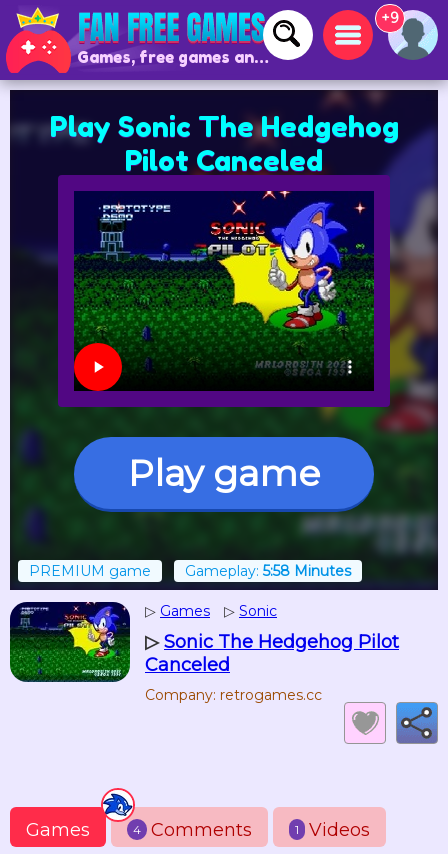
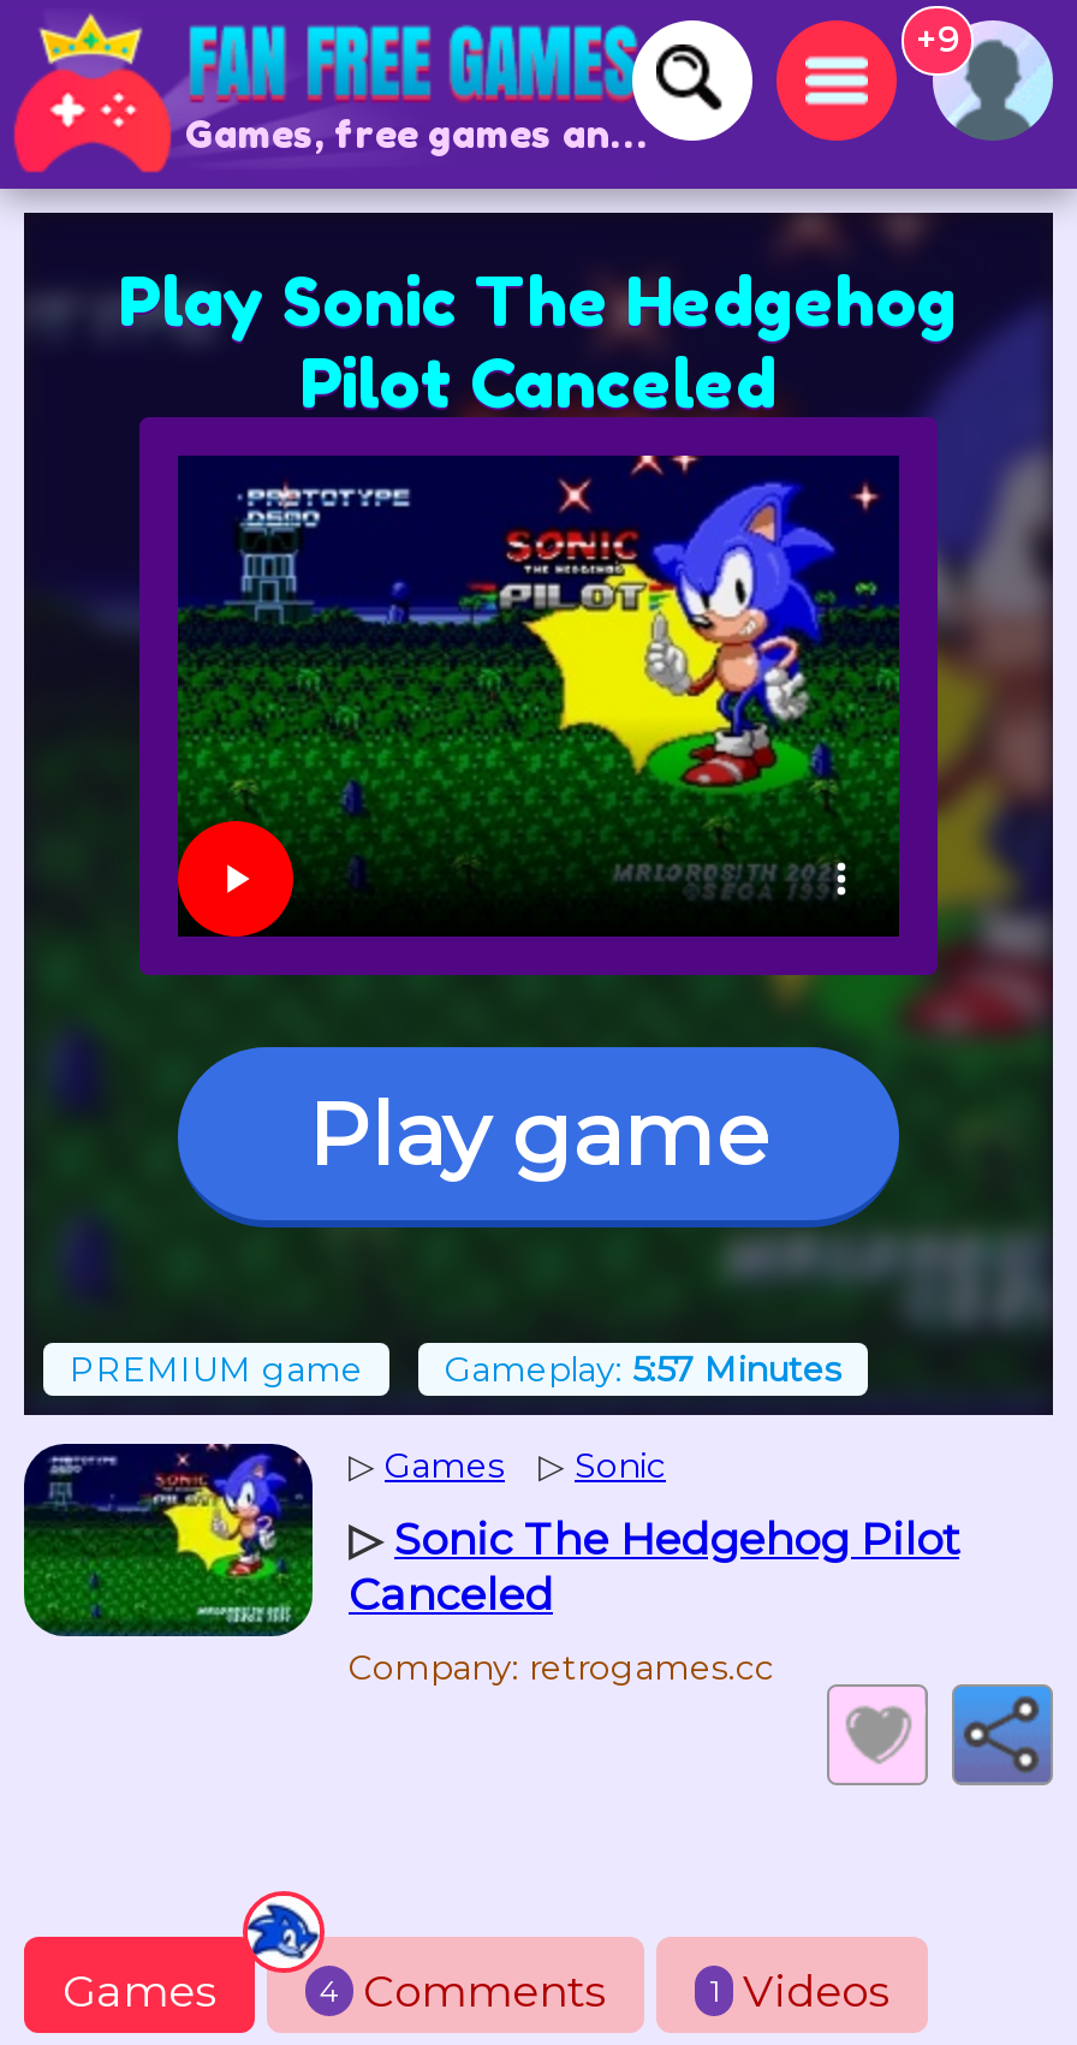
[185,562,351,580] Gameplay: 5:58 Minutes -> [445,1348,841,1391] Gameplay: 5:57 Minutes

